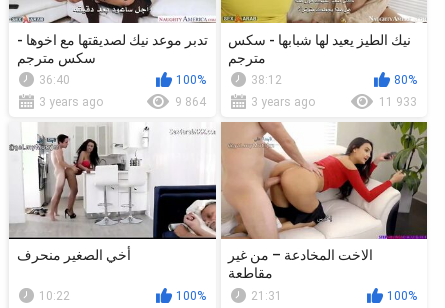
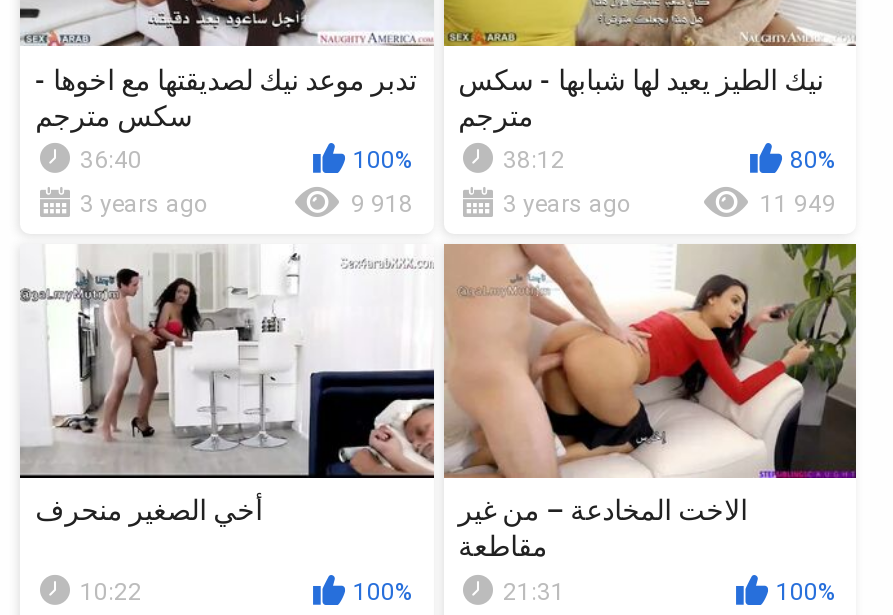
[174,95,205,109] 9 864 -> [351,191,413,219] 9 918
[379,95,417,109] 11 933 -> [760,191,836,219] 11 949

